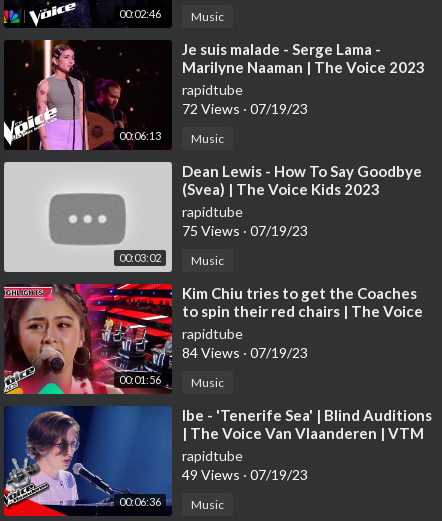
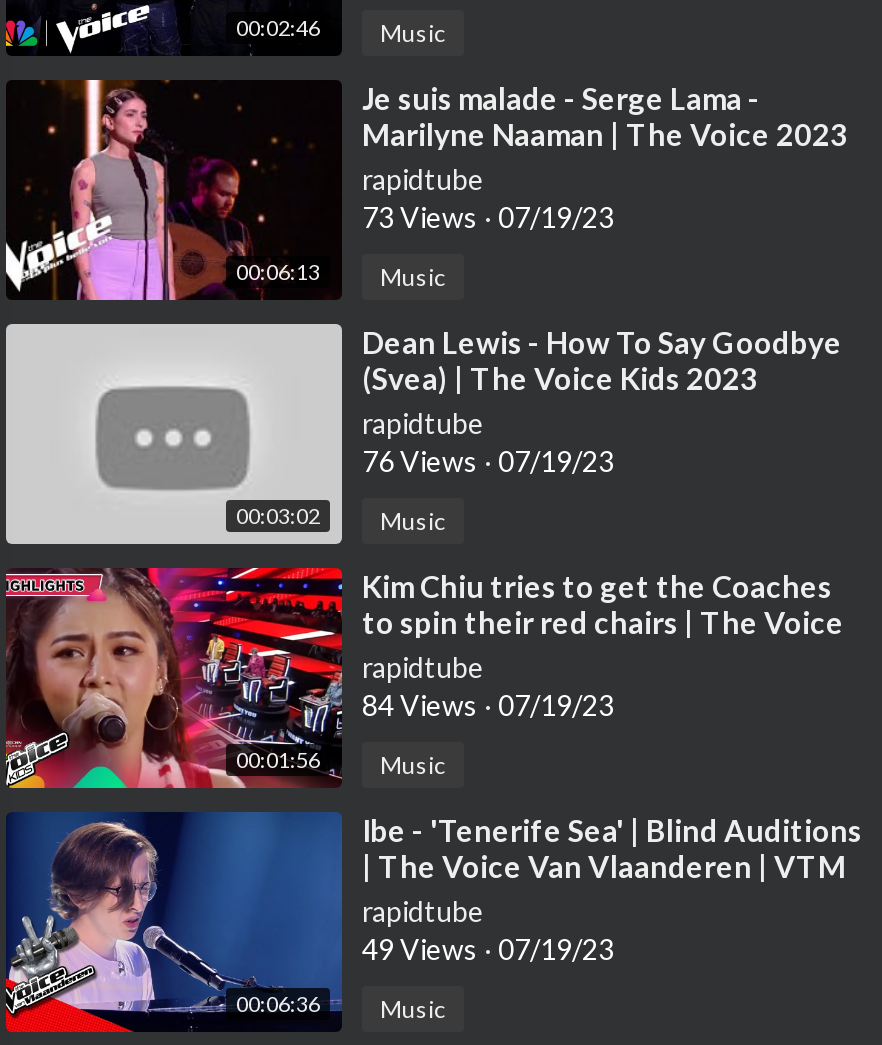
[182,100,308,117] 72 Views · 07/19/23 -> [362,201,614,235] 73 Views · 07/19/23
[182,222,308,239] 75 Views · 07/19/23 -> [362,445,614,479] 76 Views · 07/19/23

